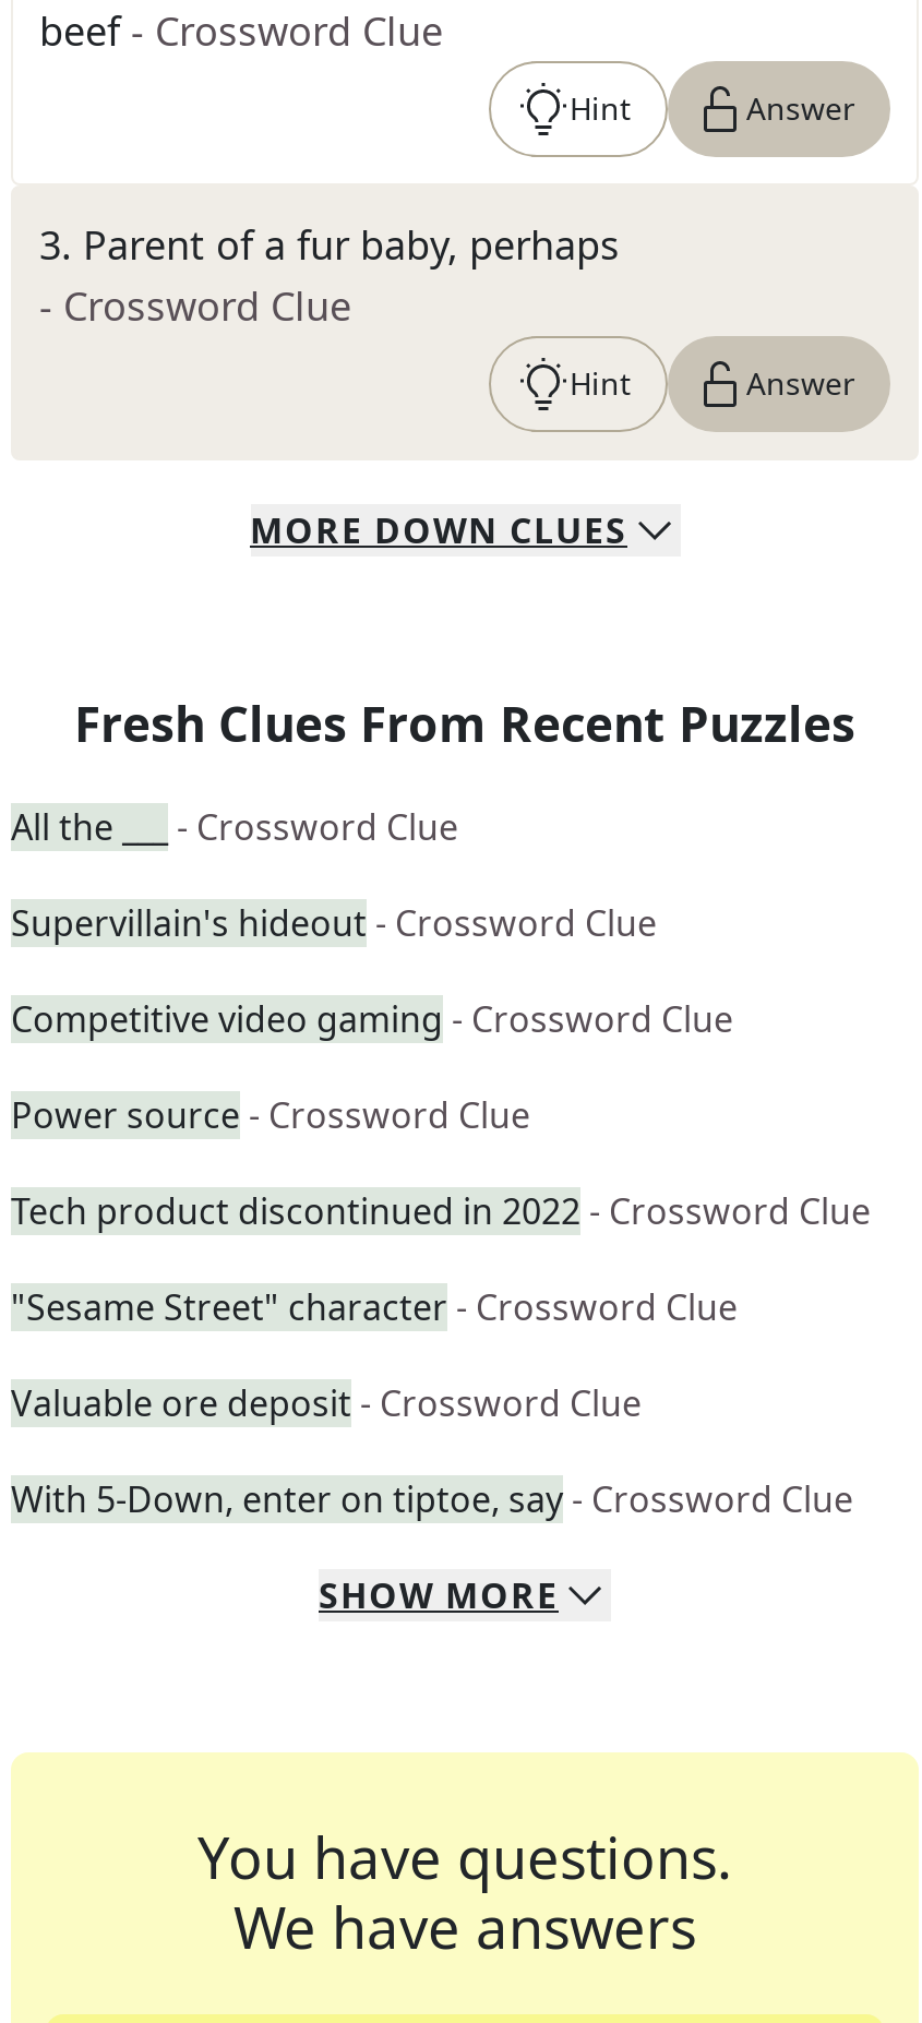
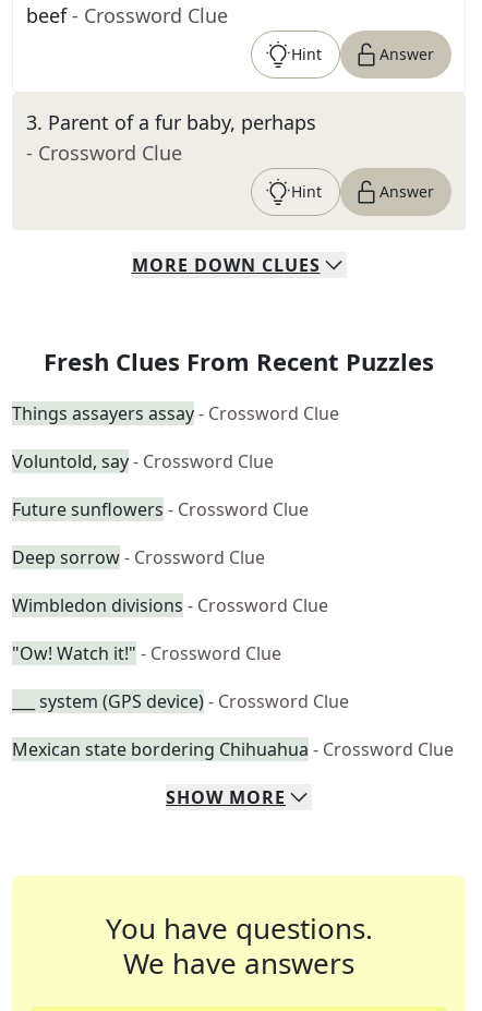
[11,803,458,851] All the ___ - Crossword Clue -> [12,401,339,425] Things assayers assay - Crossword Clue
[11,899,657,947] Supervillain's hideout - Crossword Clue -> [12,449,274,473] Voluntold, say - Crossword Clue
[11,995,733,1043] Competitive video gaming - Crossword Clue -> [12,497,309,521] Future sunflowers - Crossword Clue
[11,1091,530,1139] Power source - Crossword Clue -> [12,545,265,569] Deep sorrow - Crossword Clue
[11,1187,871,1235] Tech product discontinued in 2022 - Crossword Clue -> [12,593,328,617] Wimbledon divisions - Crossword Clue
[11,1283,738,1331] "Sesame Street" character - Crossword Clue -> [12,641,281,665] "Ow! Watch it!" - Crossword Clue
[11,1379,642,1427] Valuable ore deposit - Crossword Clue -> [12,689,349,713] ___ system (GPS device) - Crossword Clue
[11,1475,853,1523] With 5-Down, enter on tiptoe, say - Crossword Clue -> [12,737,454,761] Mexican state bordering Chihuahua - Crossword Clue

